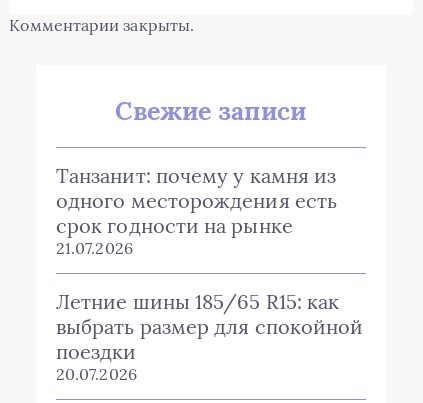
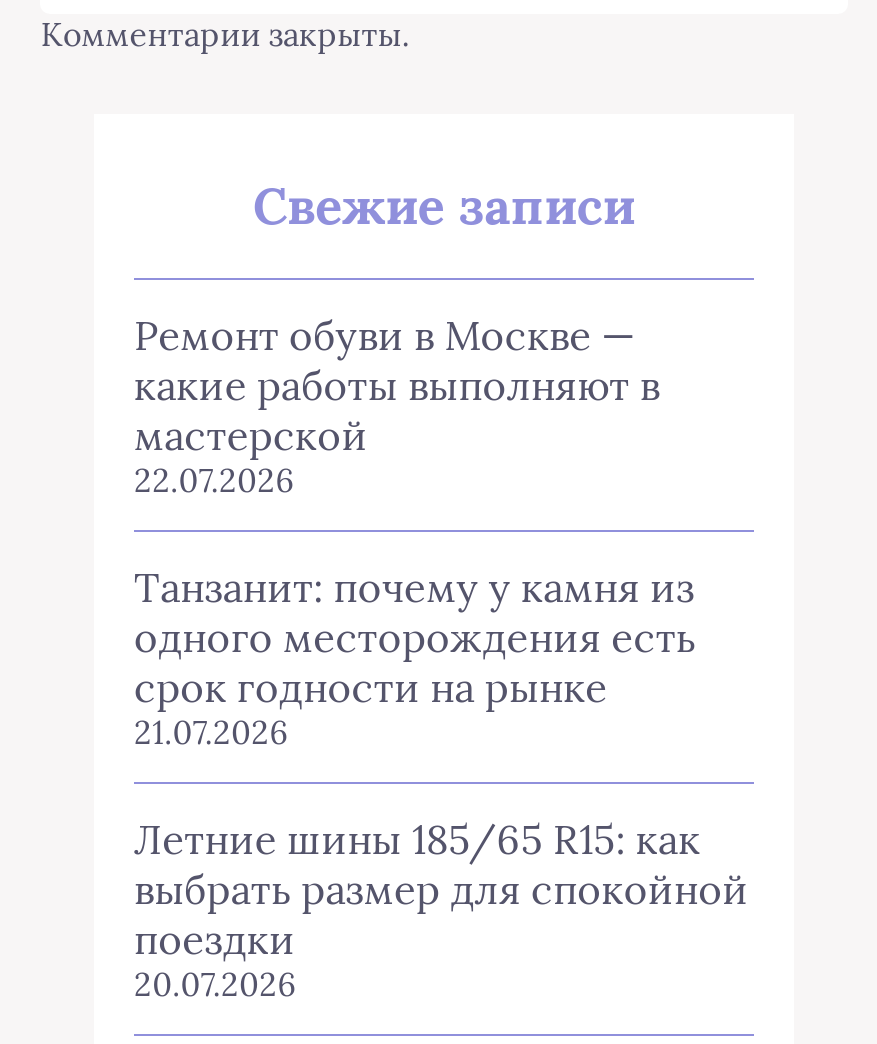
none -> [134,309,660,499] Ремонт обуви в Москве — | какие работы выполняют в | мастерской | 22.07.2026

